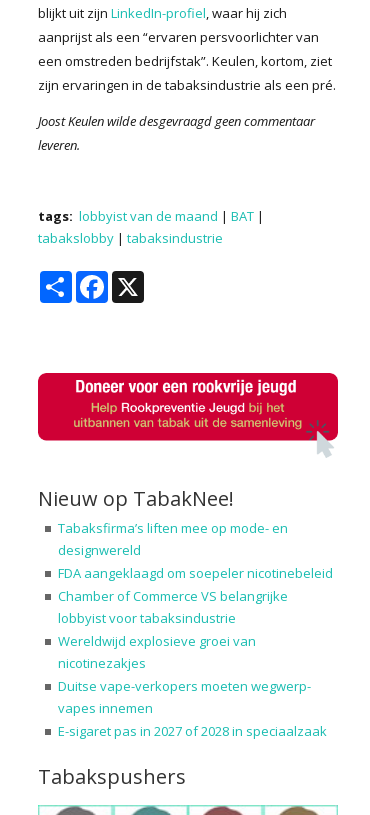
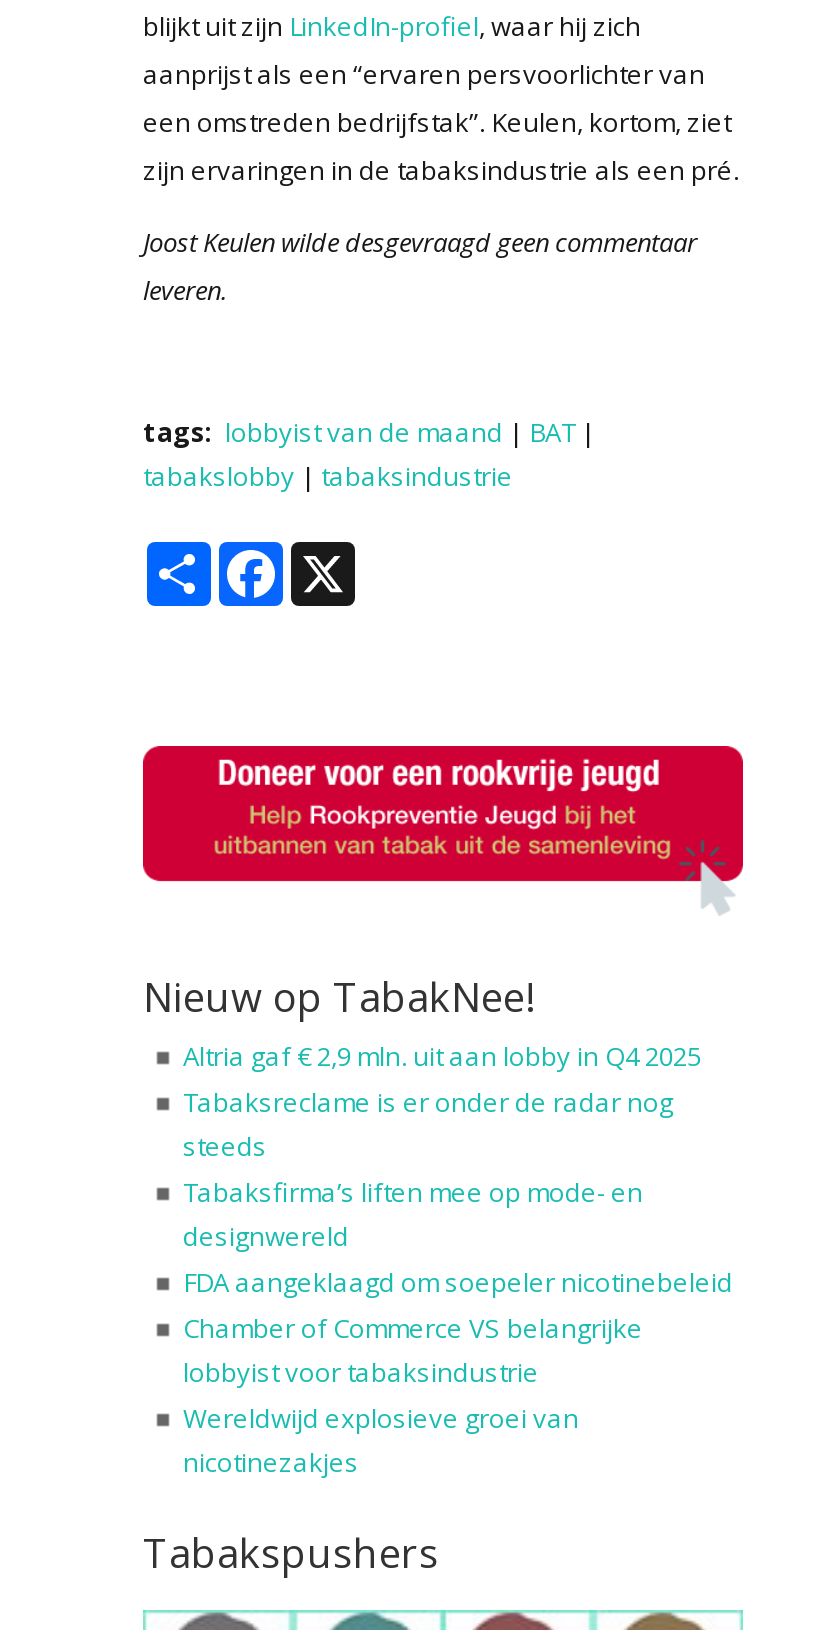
none -> [183,1039,701,1165] Altria gaf € 2,9 mln. uit aan lobby in Q4 2025 | Tabaksreclame is er onder de radar nog | steeds
moved [58,519,333,672] -> [183,1175,733,1481]: Tabaksfirma’s liften mee op mode- en | designwereld | FDA aangeklaagd om soepeler nicotinebeleid | Chamber of Commerce VS belangrijke | lobbyist voor tabaksindustrie | Wereldwijd explosieve groei van | nicotinezakjes
[58,677,327,740] Duitse vape-verkopers moeten wegwerp- | vapes innemen | E-sigaret pas in 2027 of 2028 in speciaalzaak -> none

